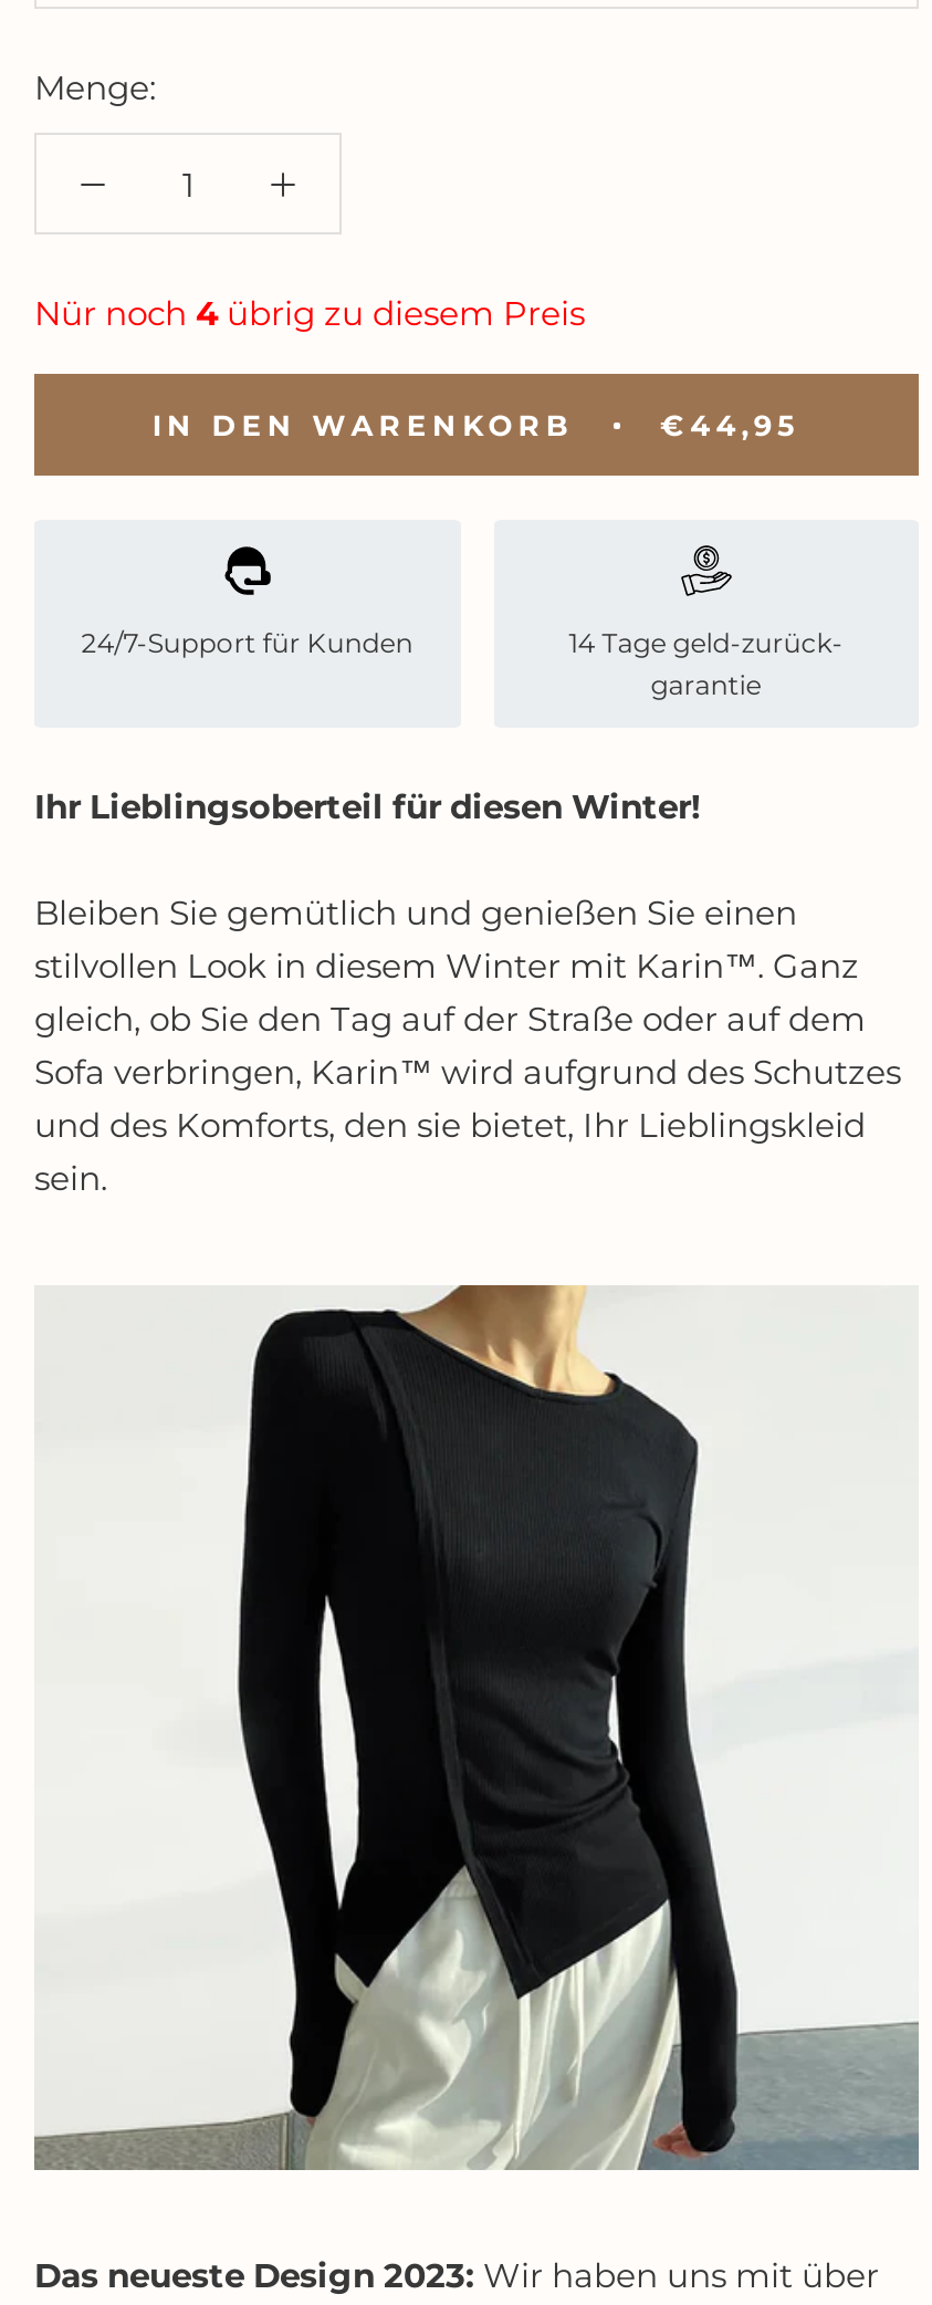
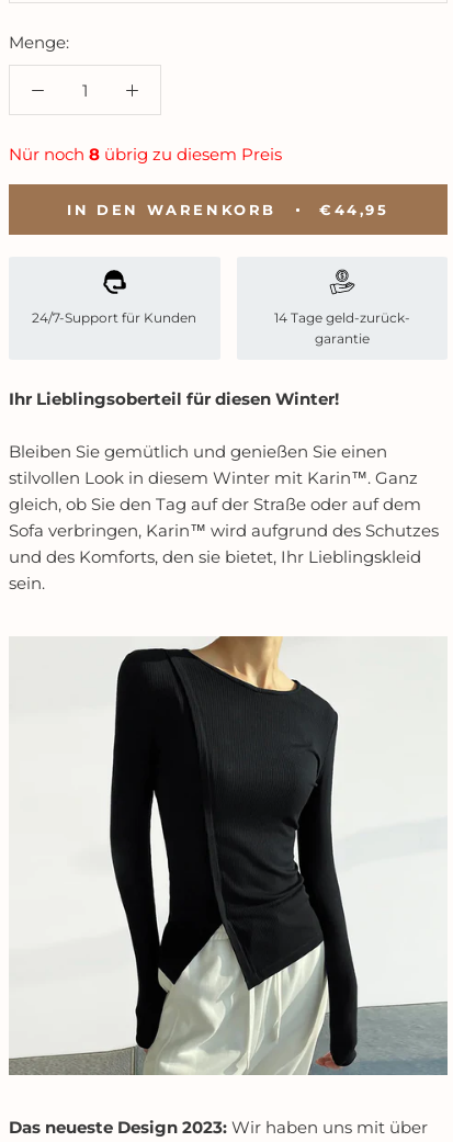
[34,292,585,334] Nür noch 4 übrig zu diesem Preis -> [9,144,282,165] Nür noch 8 übrig zu diesem Preis

